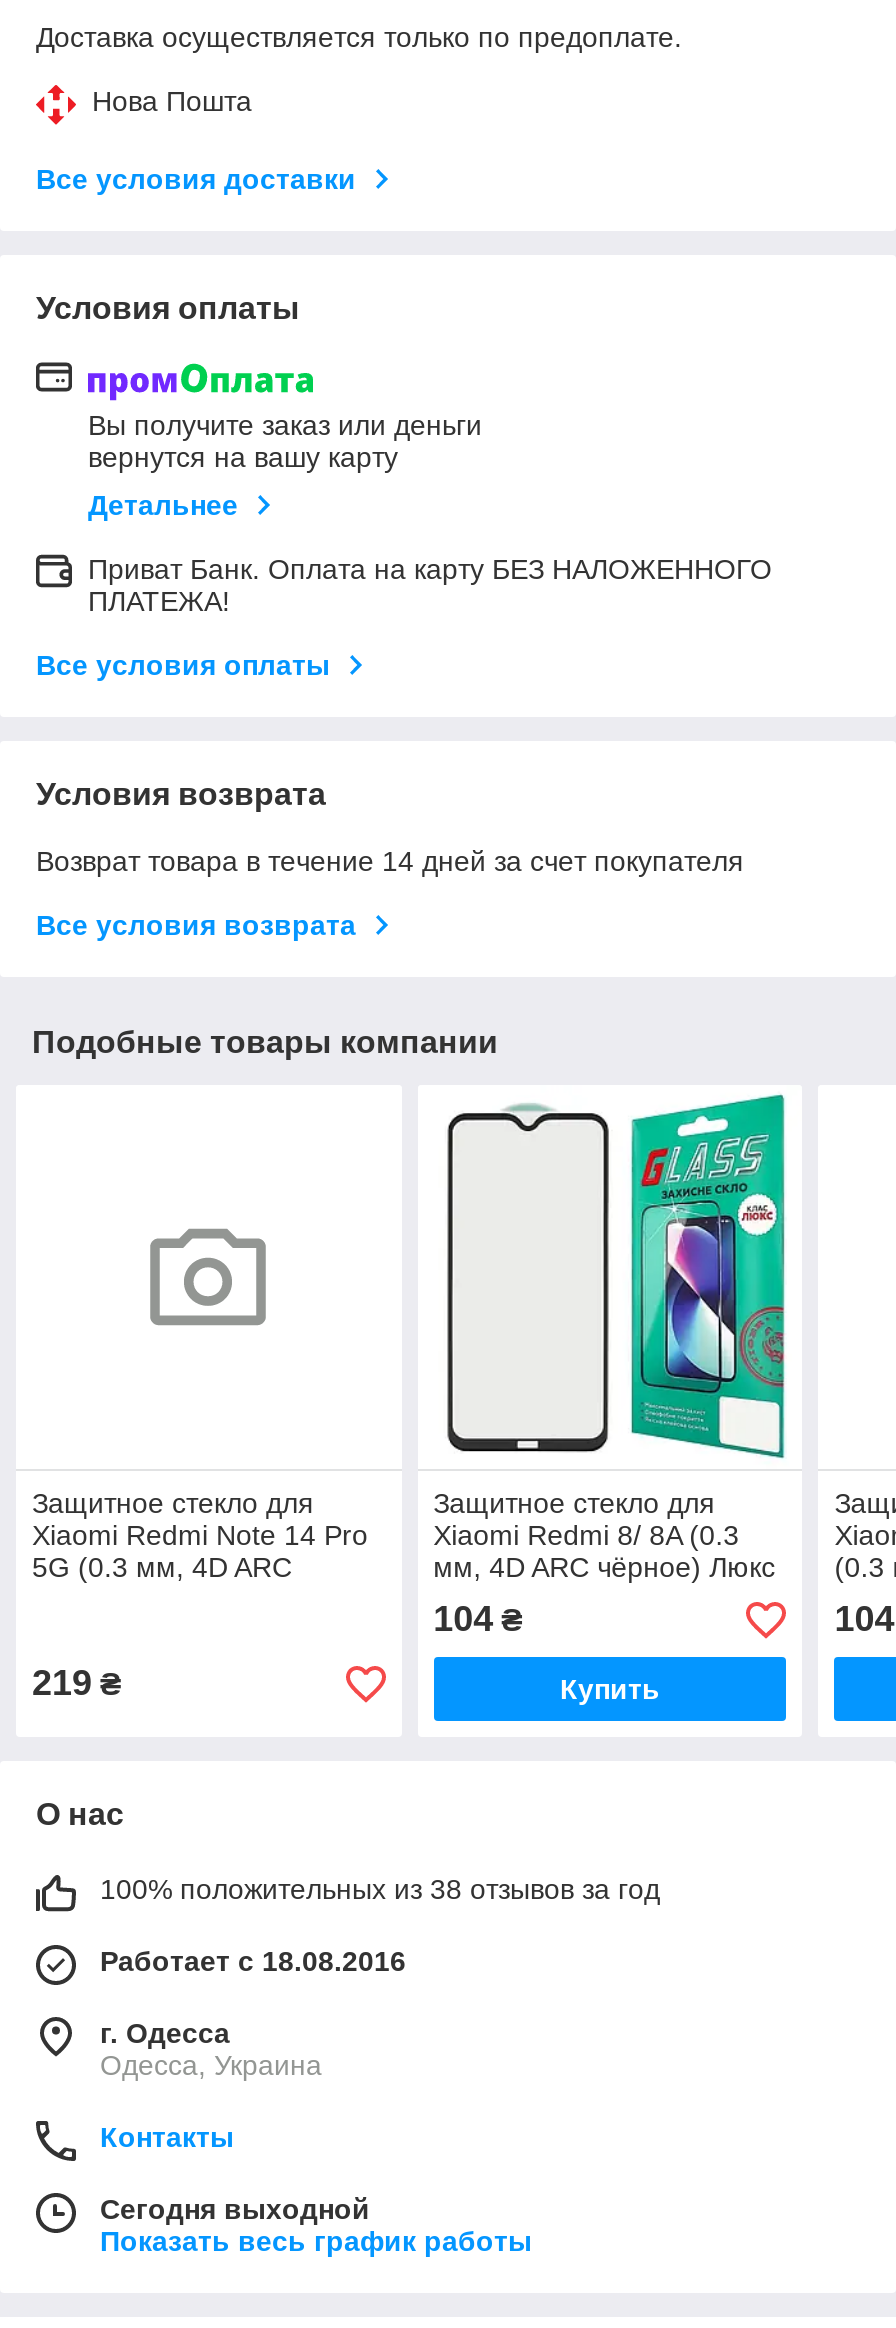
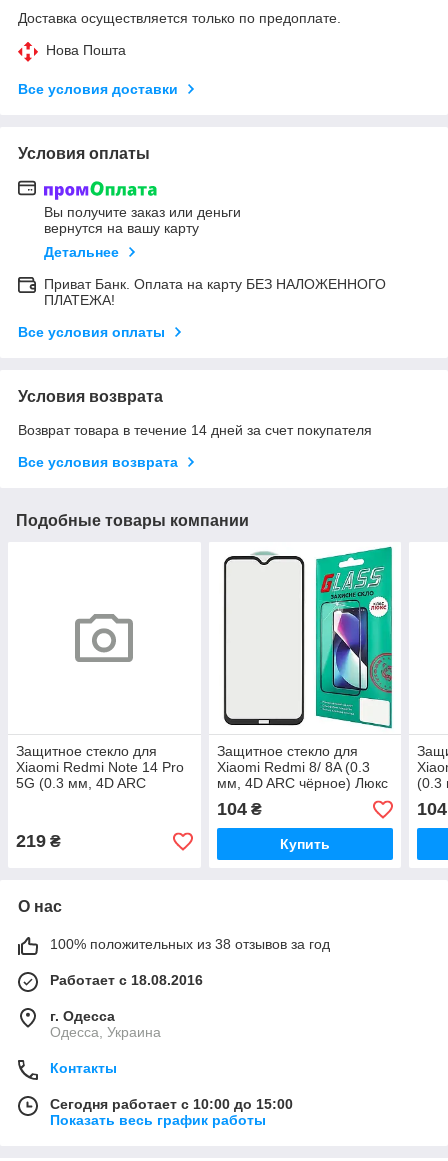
[100,2194,370,2226] Сегодня выходной -> [50,1096,293,1112] Сегодня работает с 10:00 до 15:00

